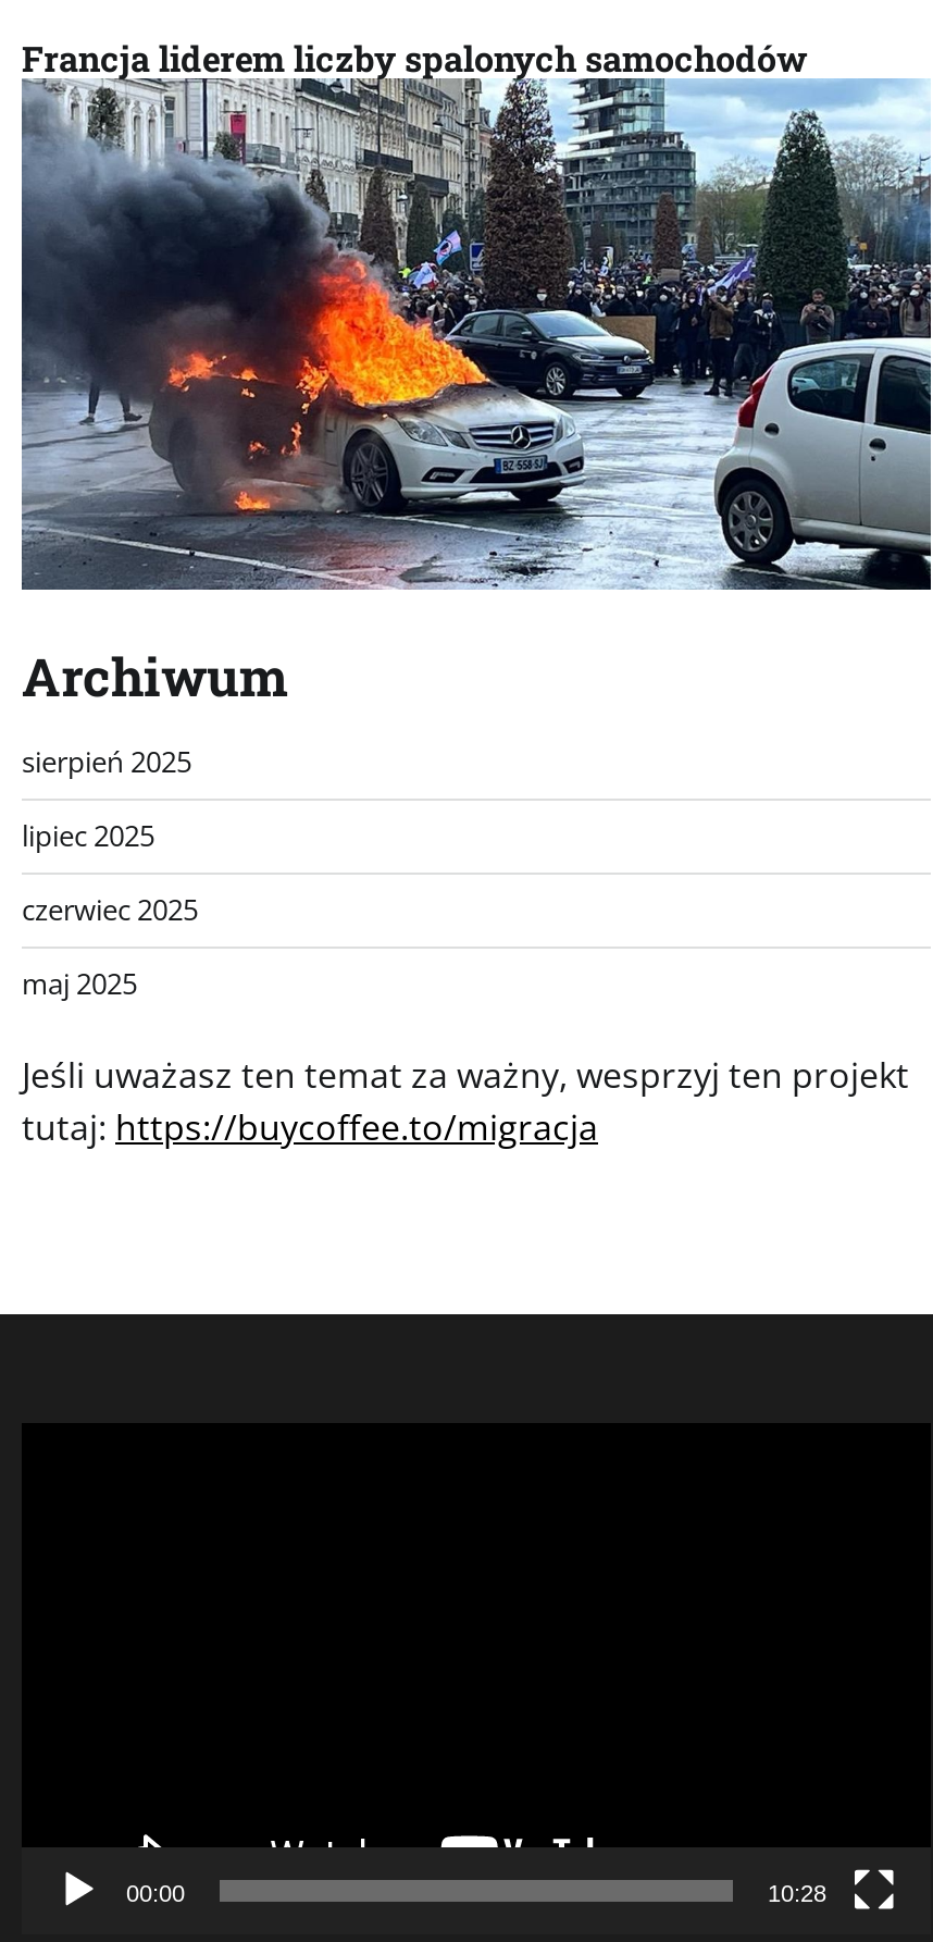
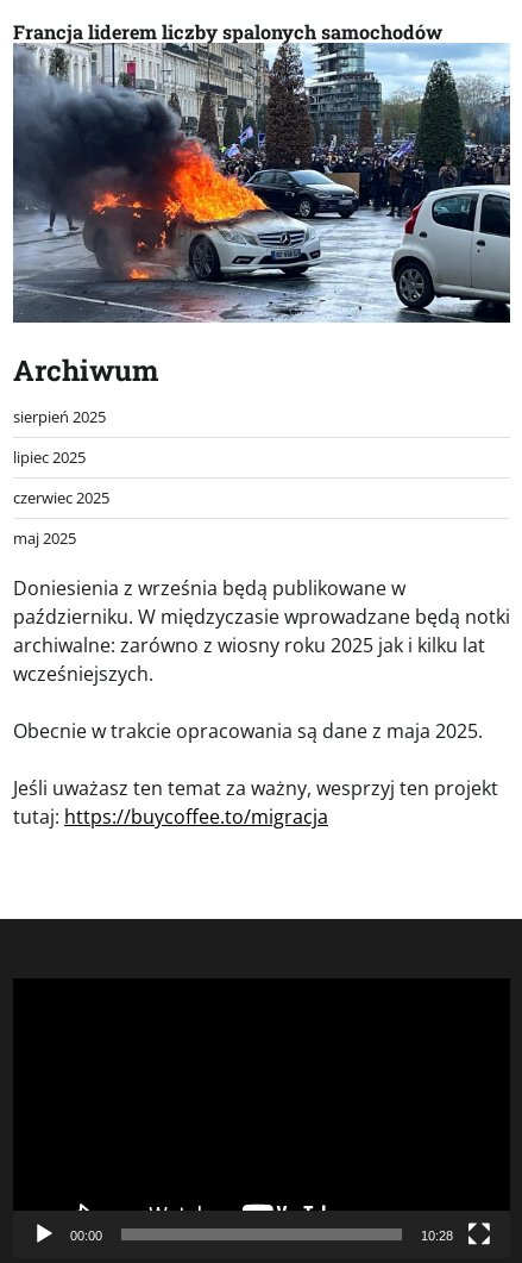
none -> [13,575,510,744] Doniesienia z września będą publikowane w | październiku. W międzyczasie wprowadzane będą notki | archiwalne: zarówno z wiosny roku 2025 jak i kilku lat | wcześniejszych. | Obecnie w trakcie opracowania są dane z maja 2025.

